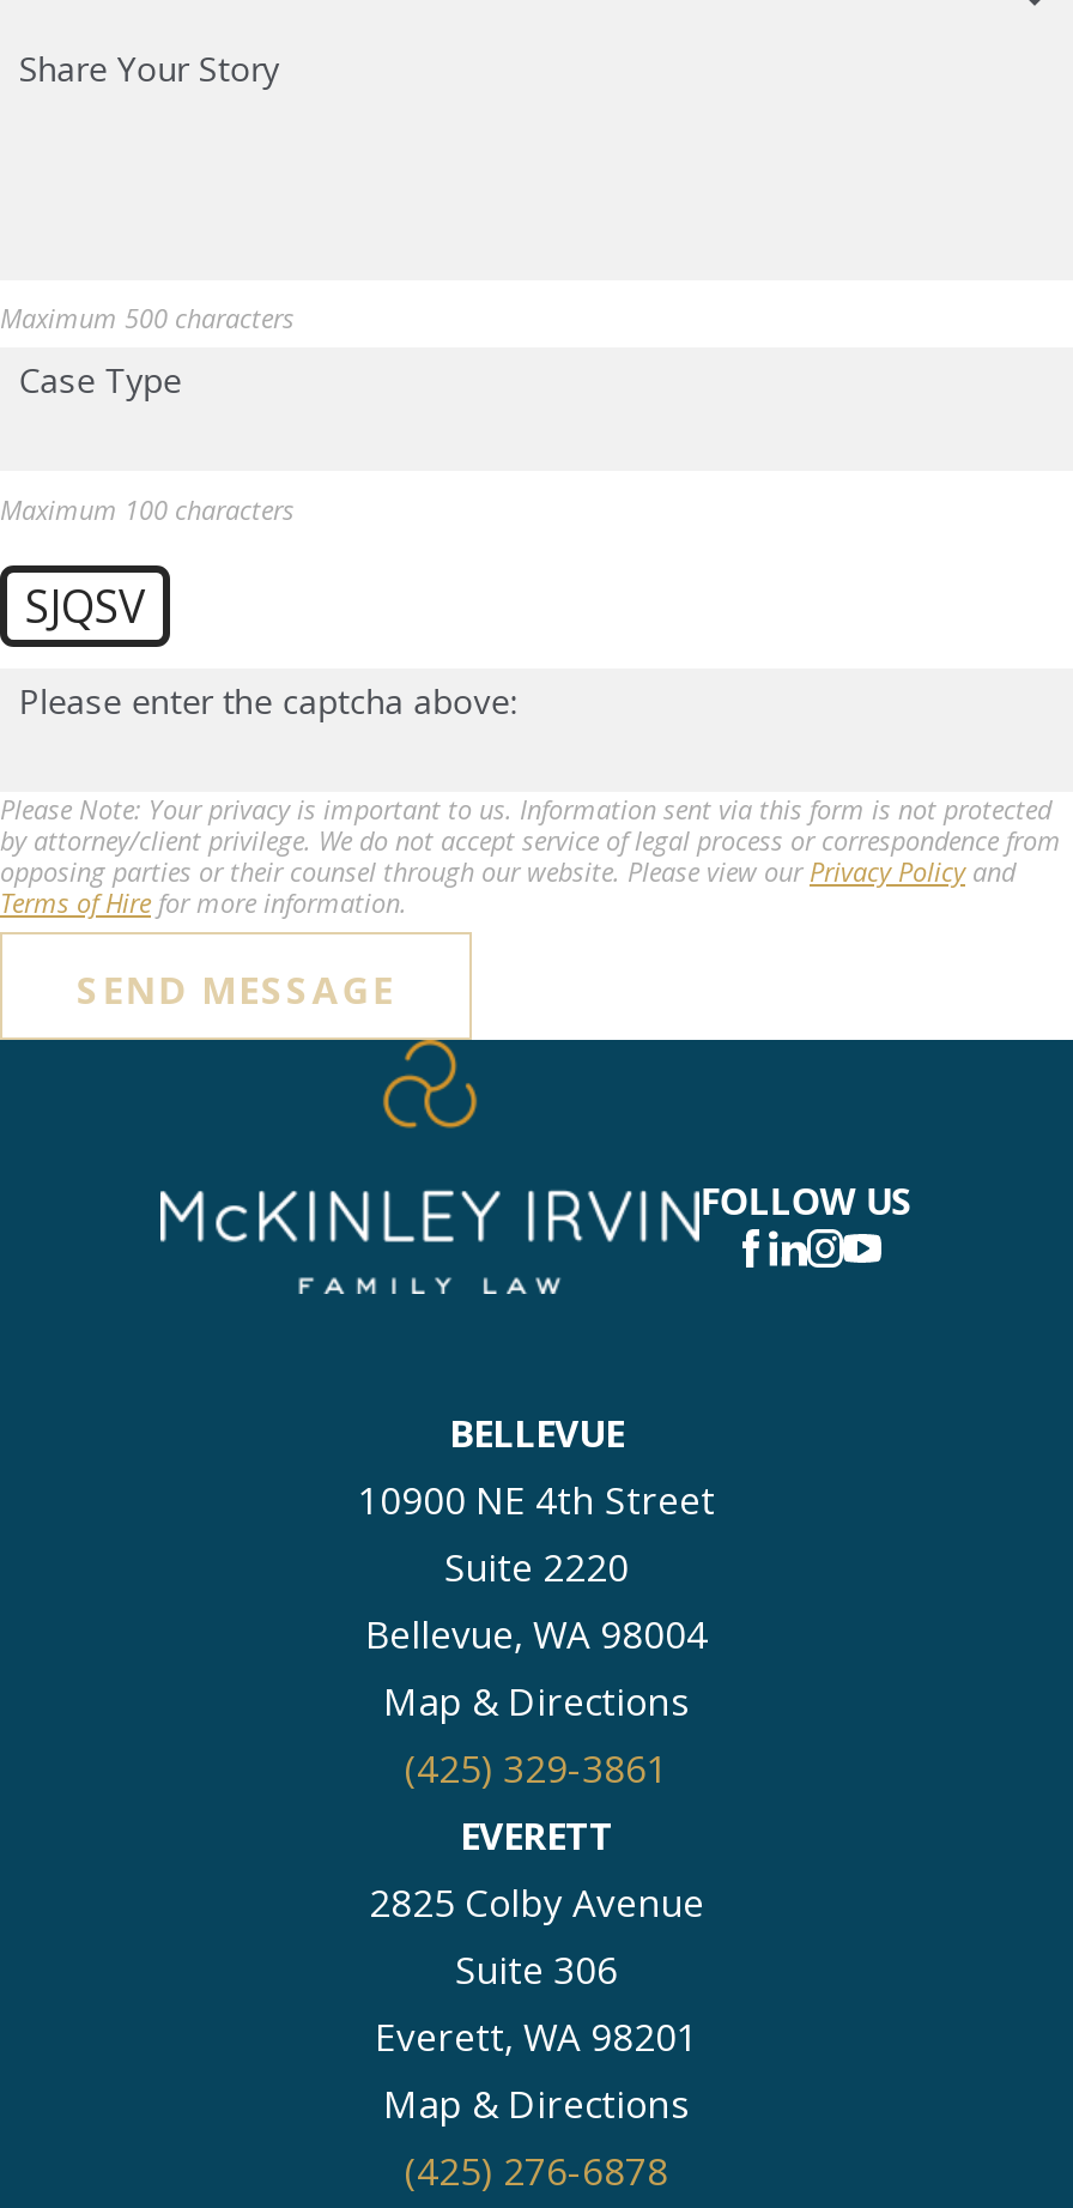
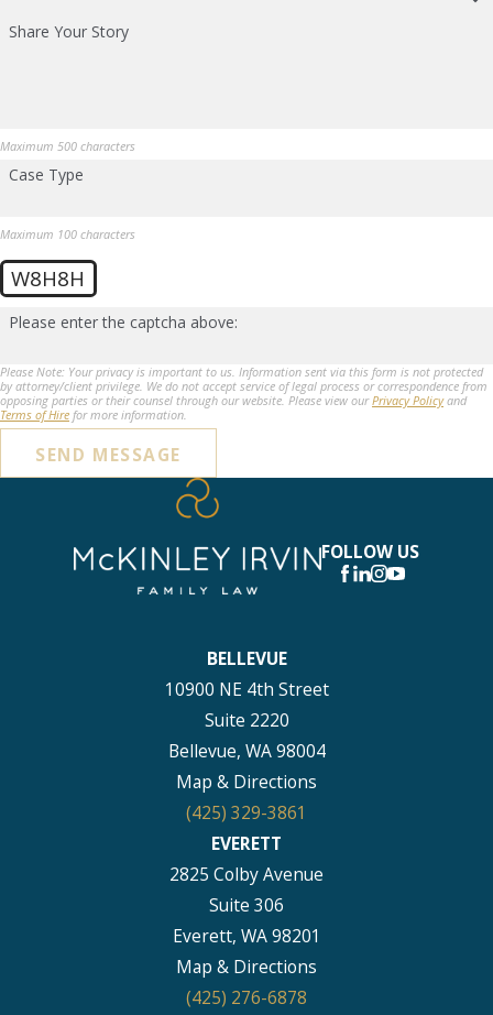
[25,574,145,634] SJQSV -> [12,264,85,291] W8H8H

